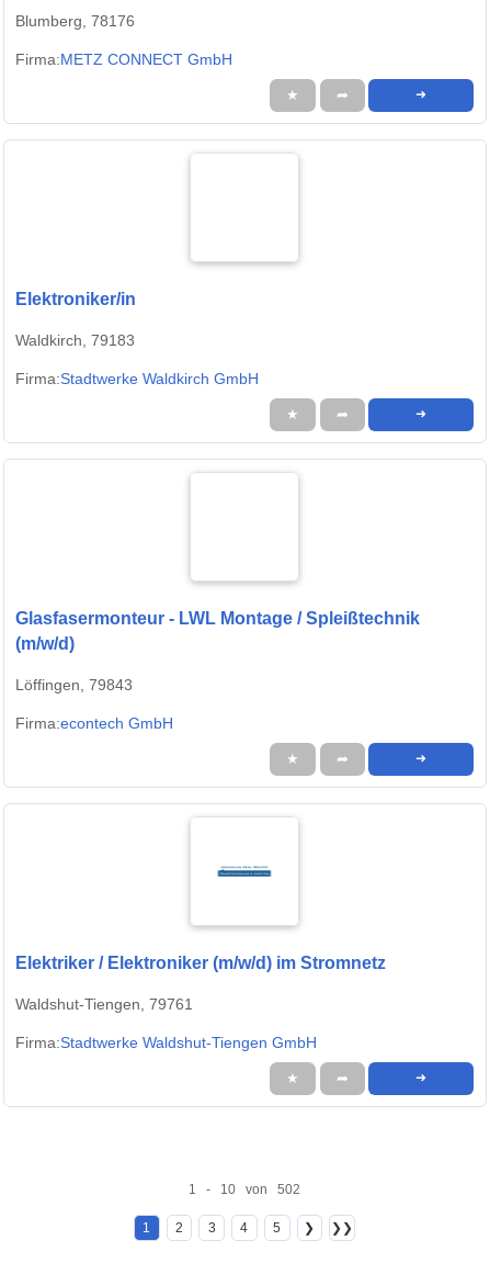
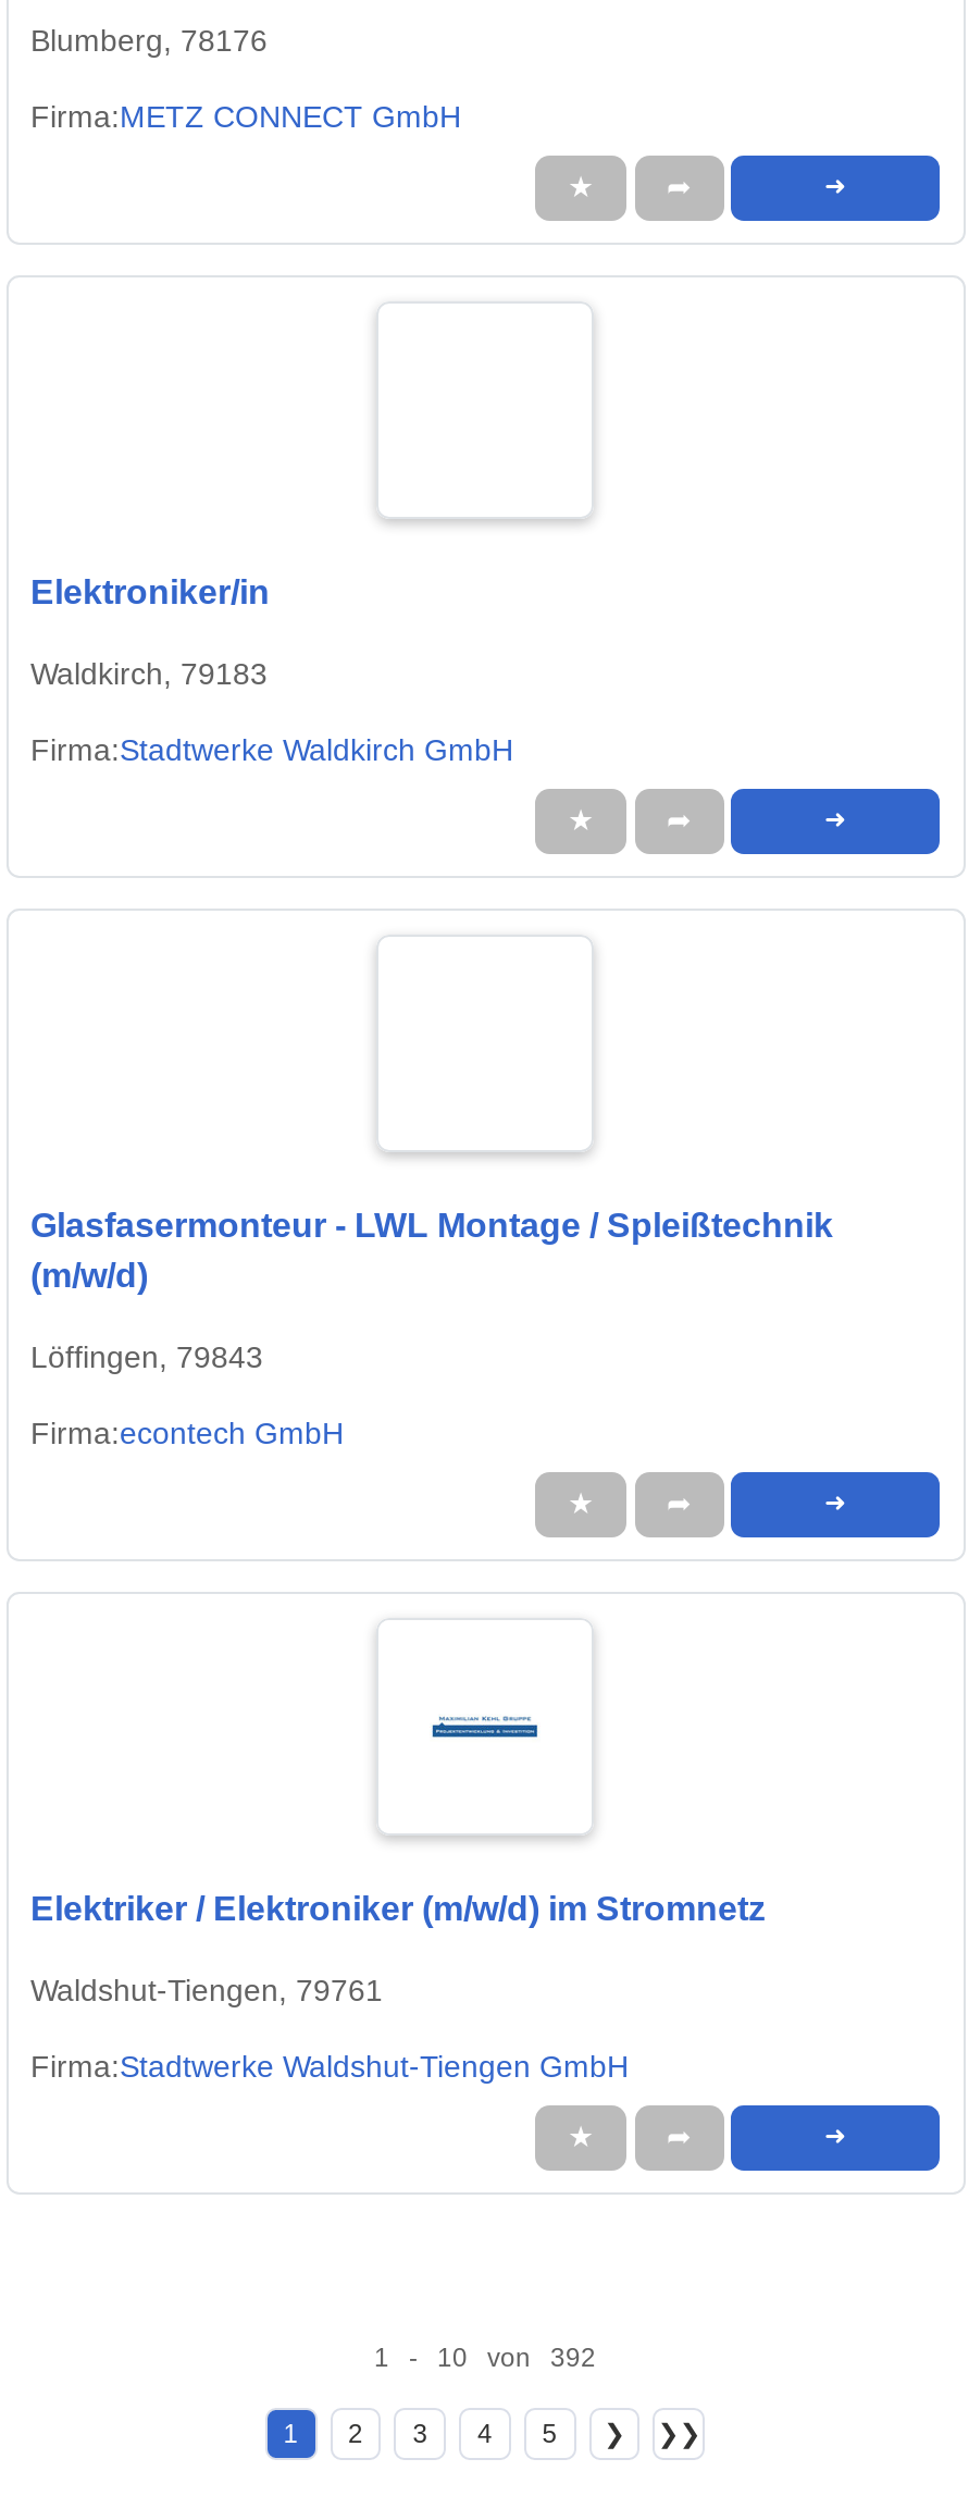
[189,1182,300,1197] 1 - 10 von 502 -> [374,2343,596,2373] 1 - 10 von 392

